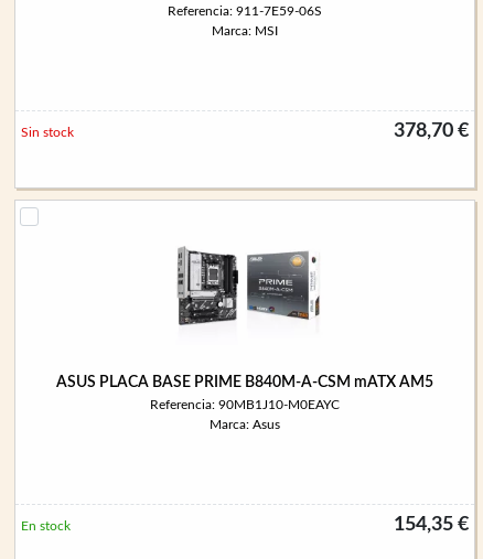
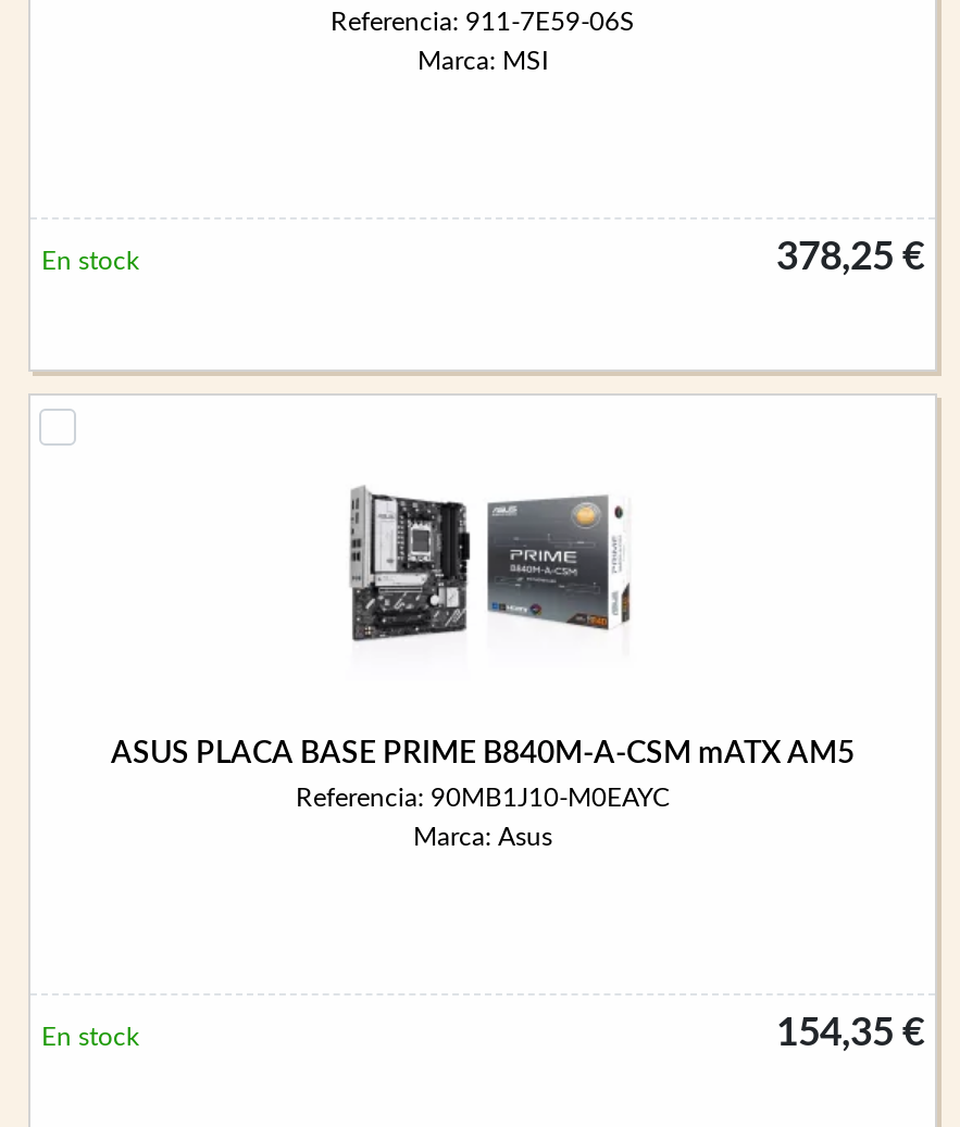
[21,126,74,139] Sin stock -> [41,248,139,274] En stock
[394,121,469,141] 378,70 € -> [776,239,924,278] 378,25 €

